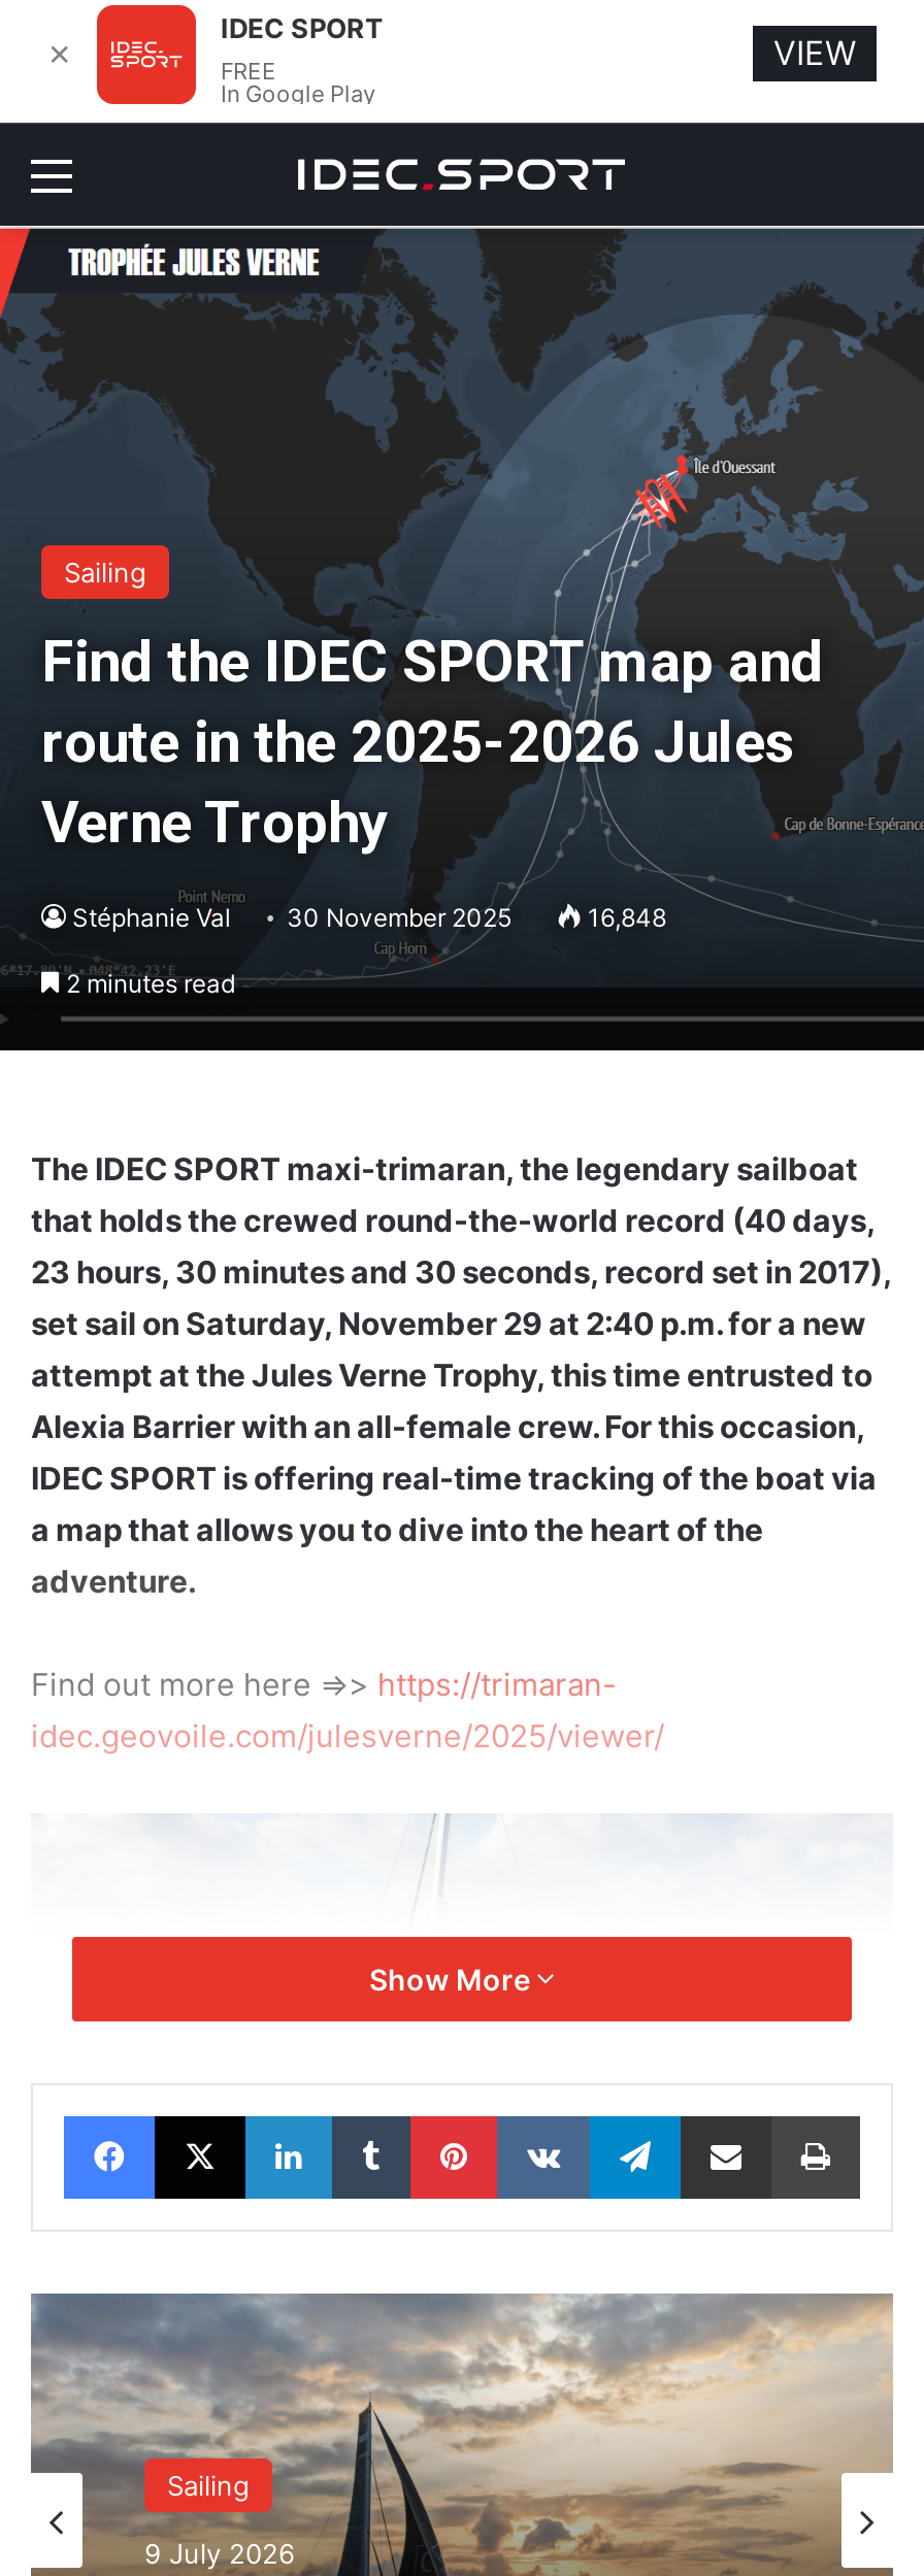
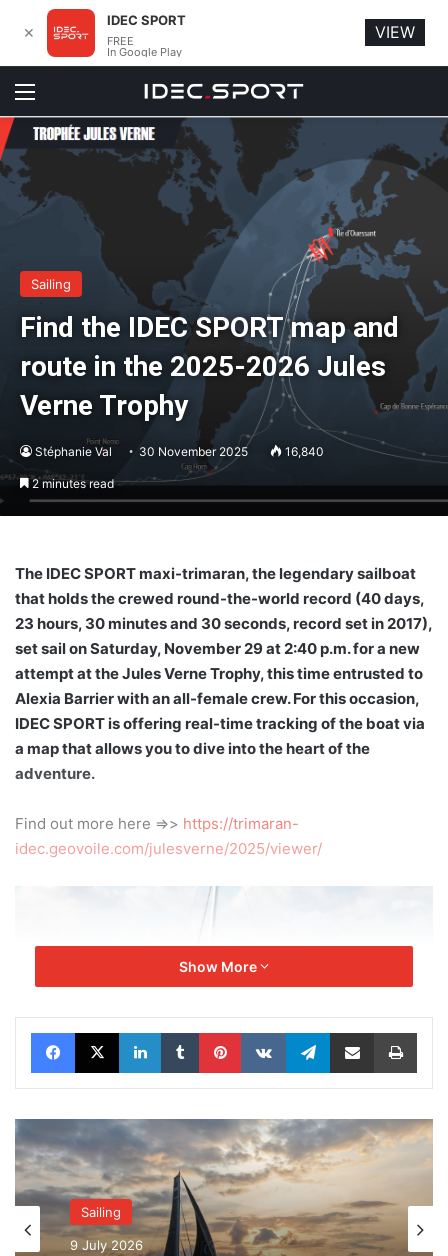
[582,901,666,932] 16,848 -> [282,443,324,458] 16,840

